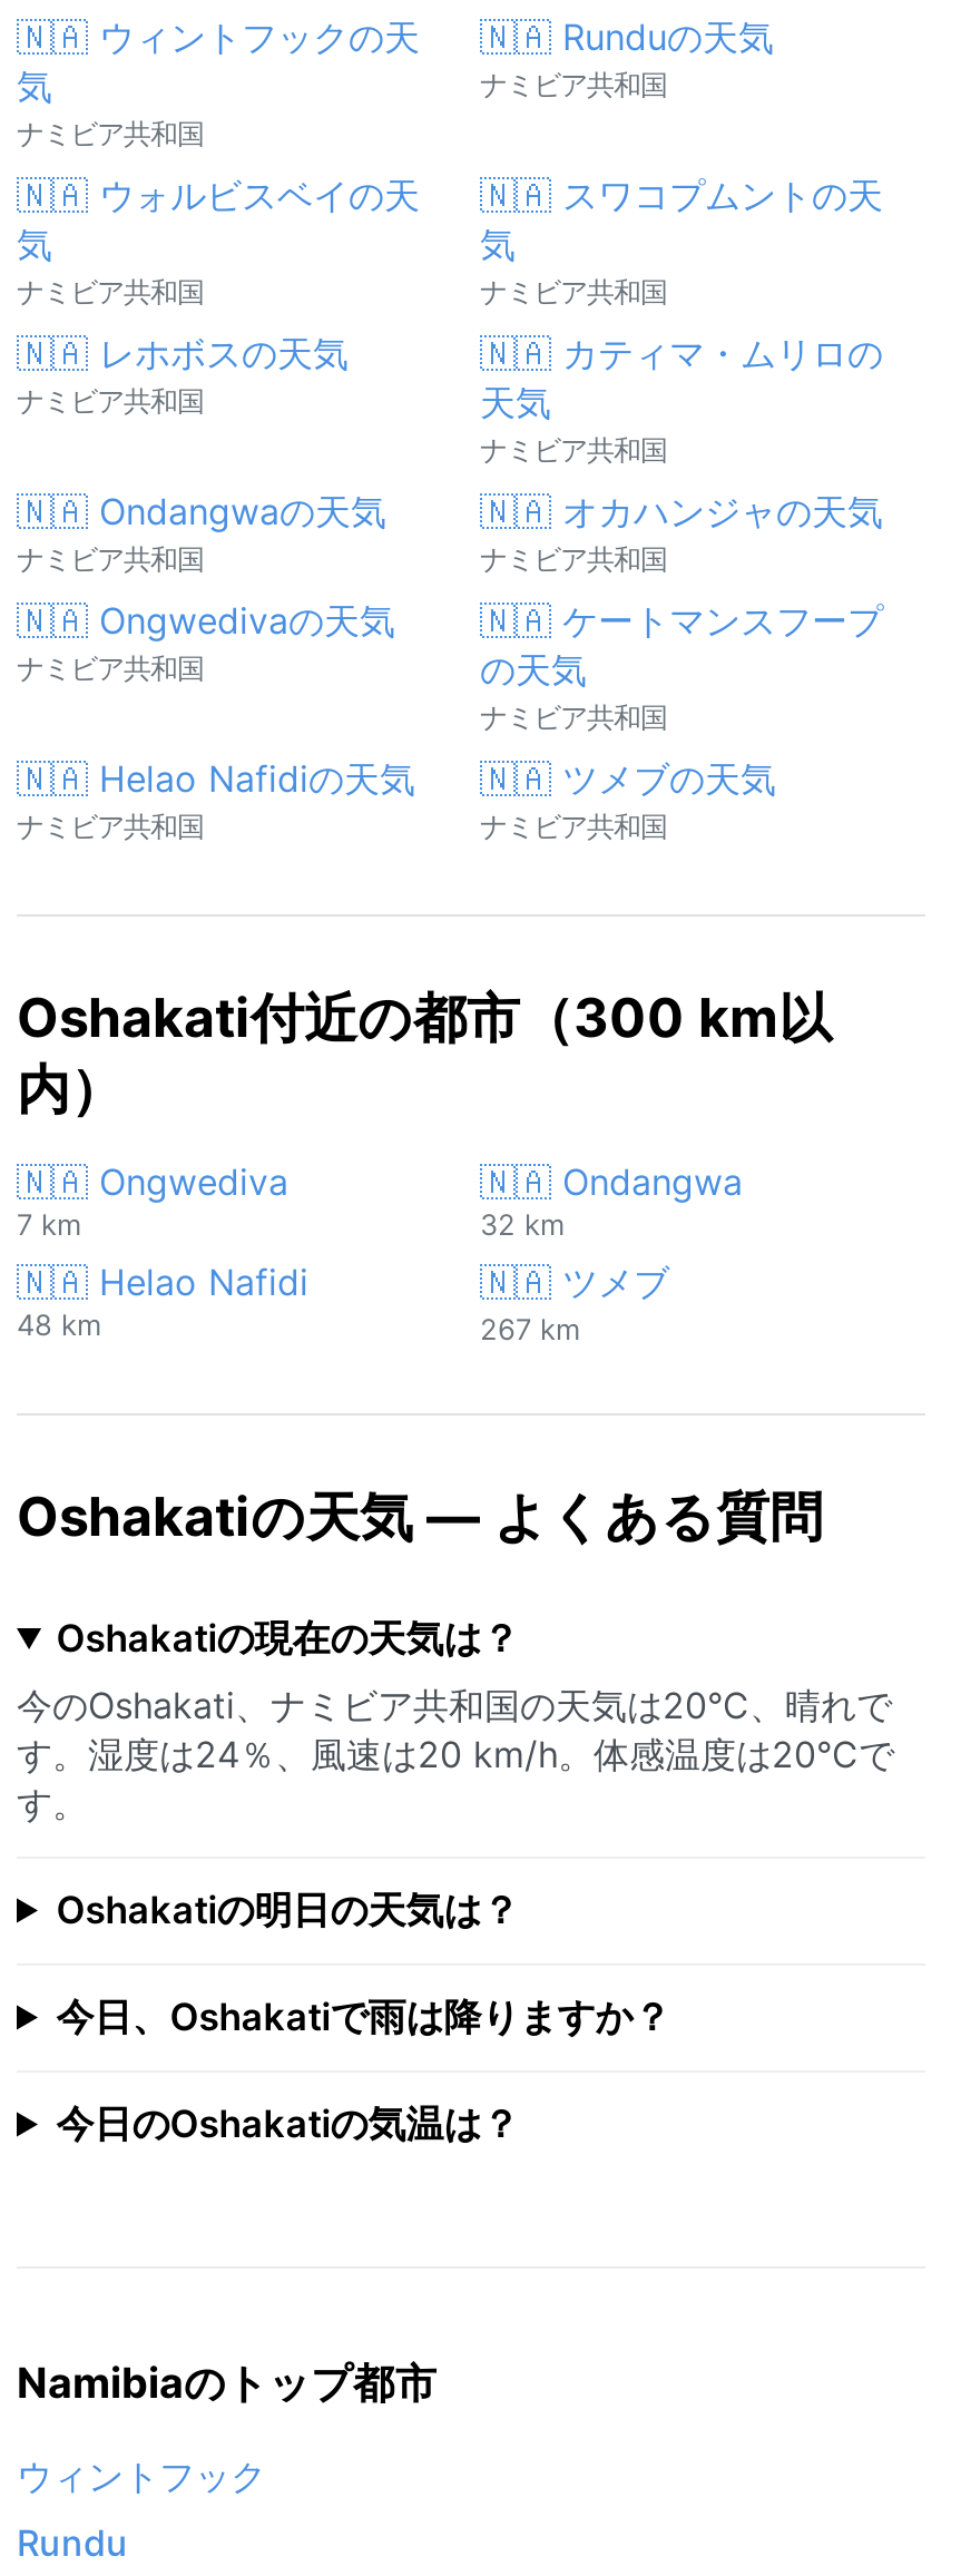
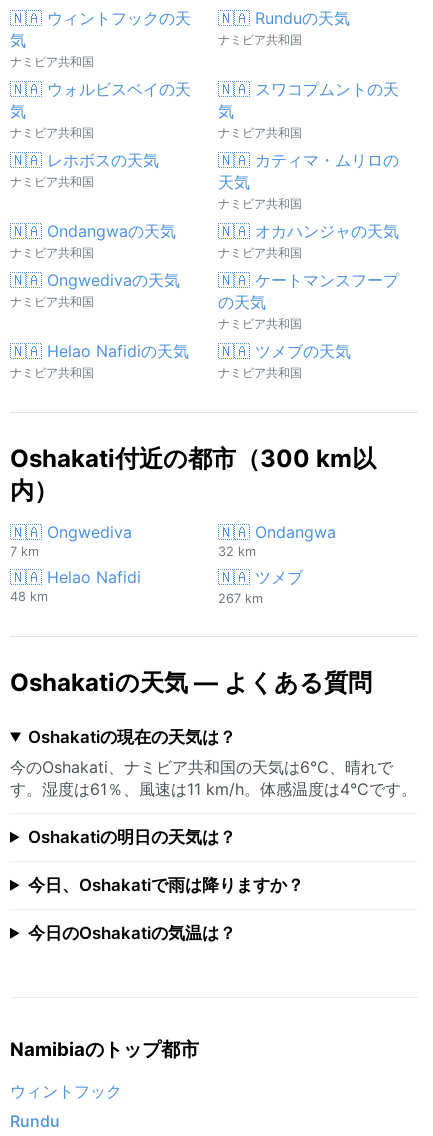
[17,1682,894,1825] 今のOshakati、ナミビア共和国の天気は20°C、晴れで | す。湿度は24％、風速は20 km/h。体感温度は20°Cで | す。 -> [10,757,417,799] 今のOshakati、ナミビア共和国の天気は6°C、晴れで | す。湿度は61％、風速は11 km/h。体感温度は4°Cです。

